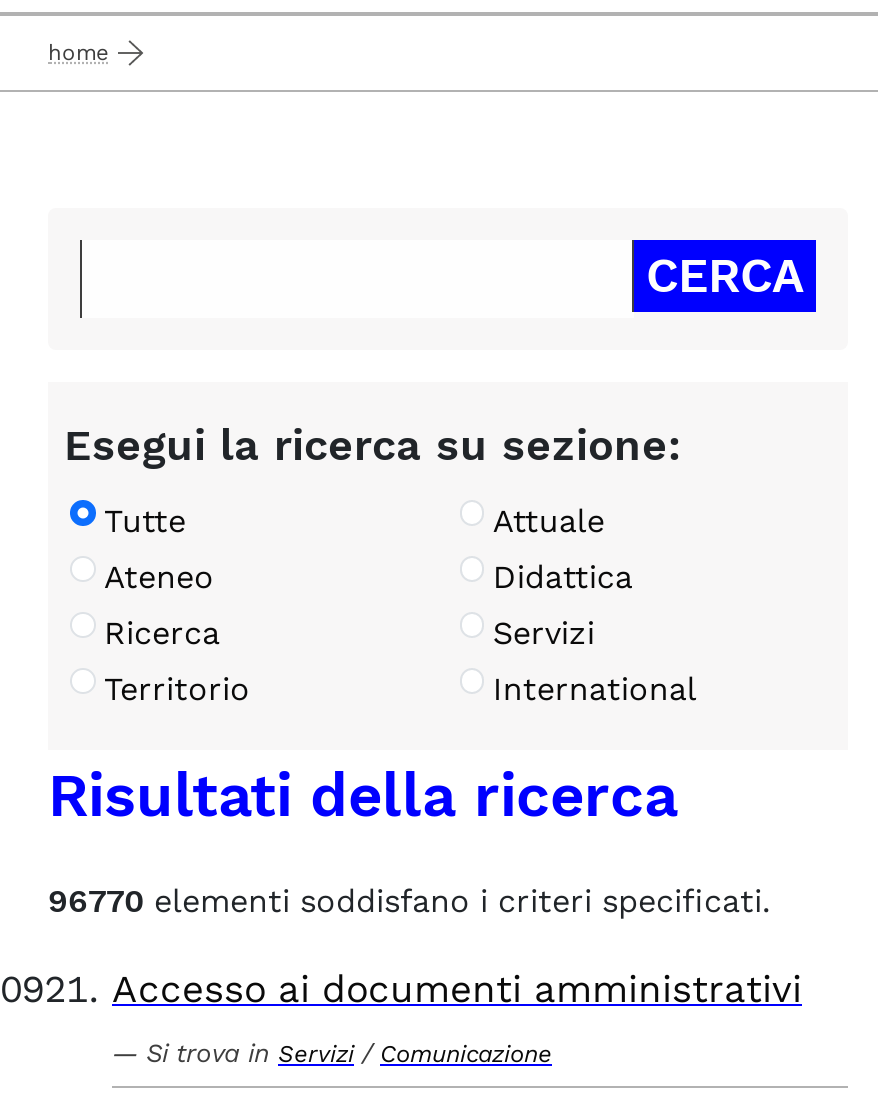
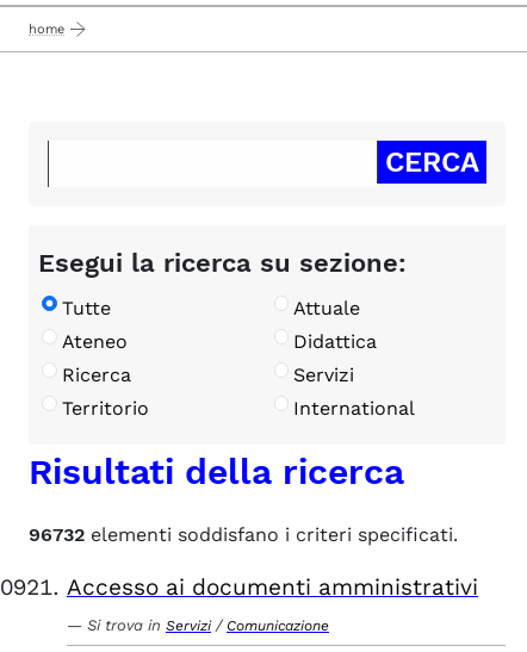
[48,882,770,920] 96770 elementi soddisfano i criteri specificati. -> [29,523,458,546] 96732 elementi soddisfano i criteri specificati.

